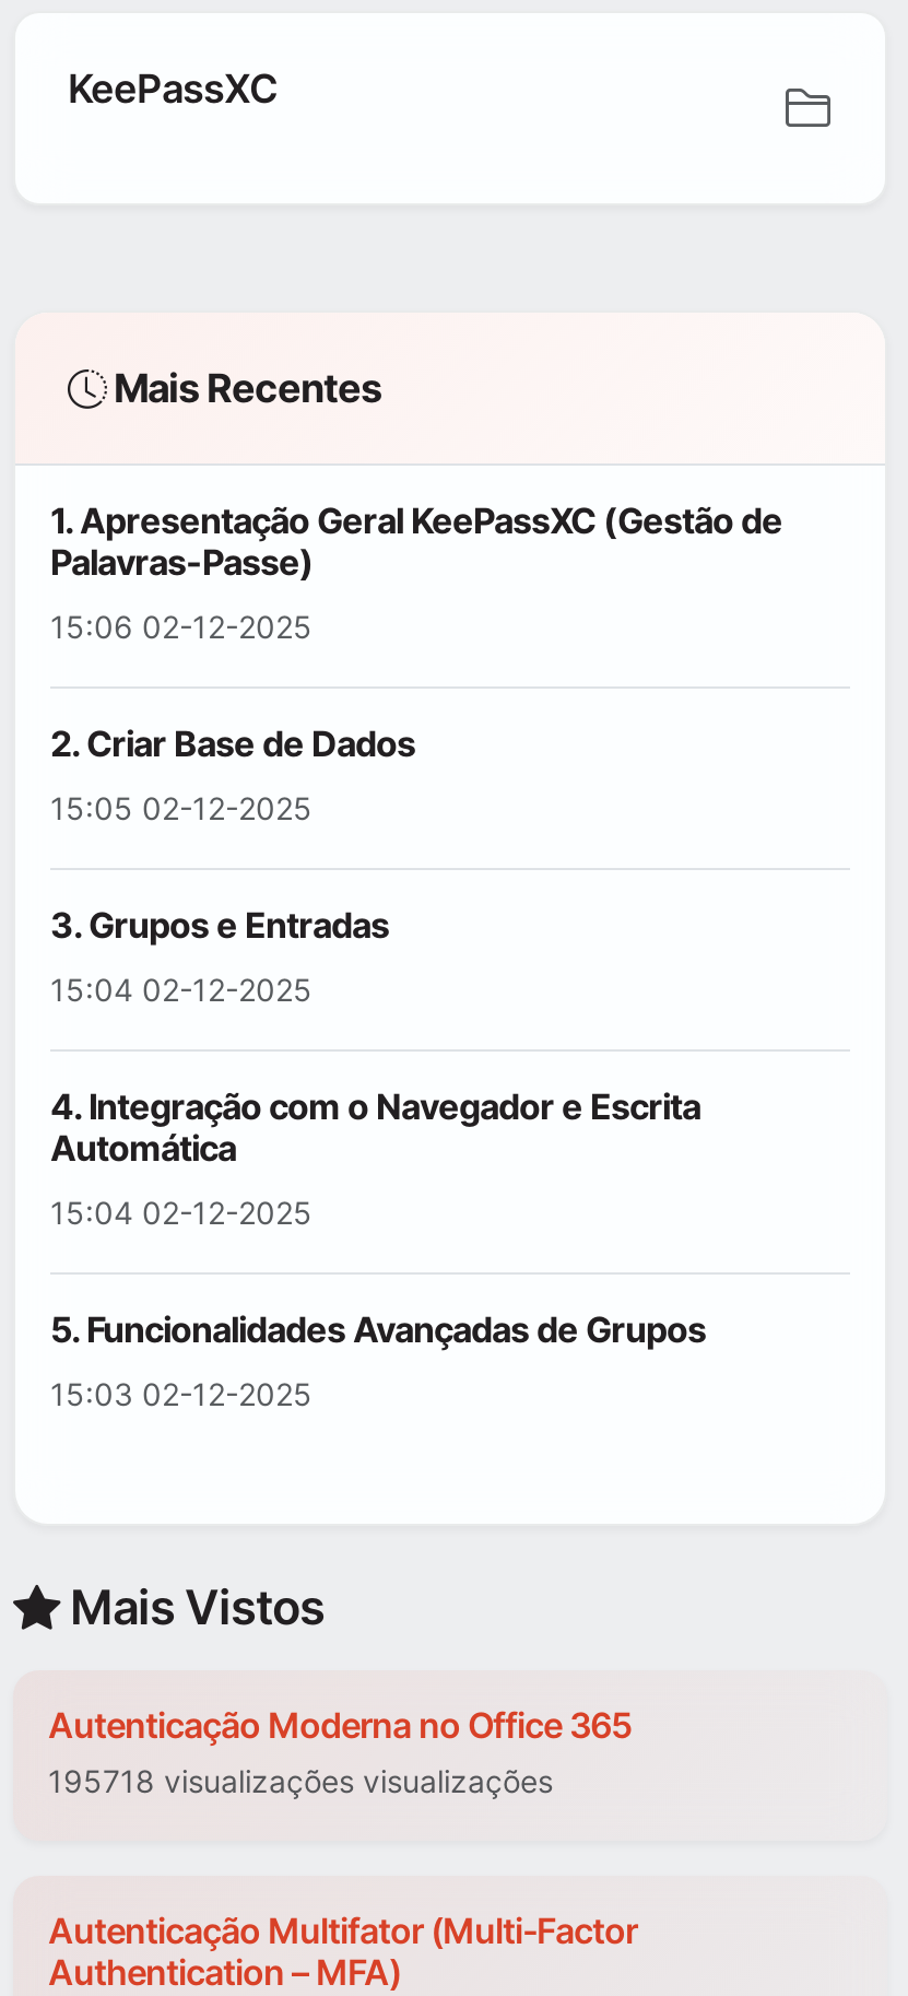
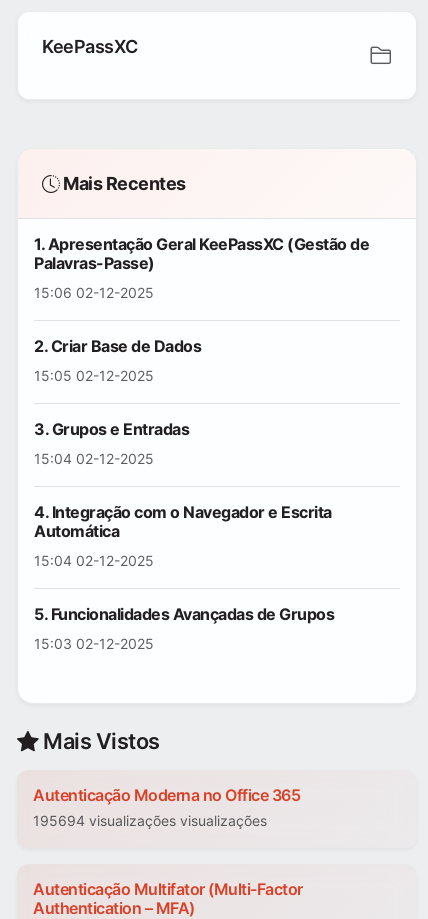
[48,1763,553,1800] 195718 visualizações visualizações -> [33,812,267,829] 195694 visualizações visualizações

